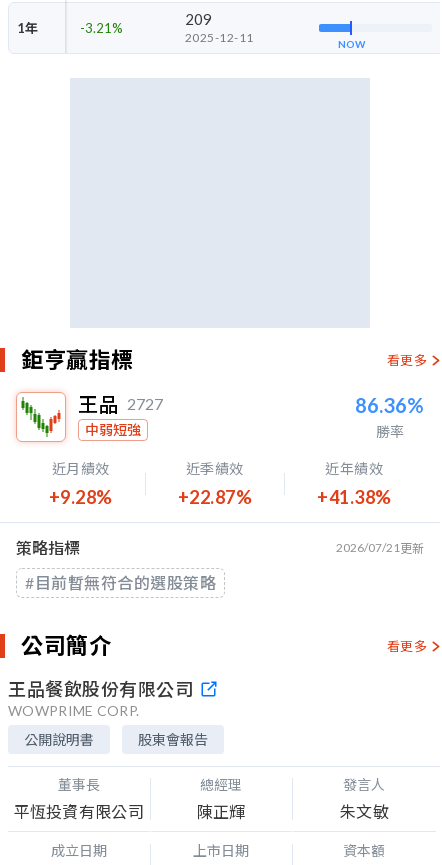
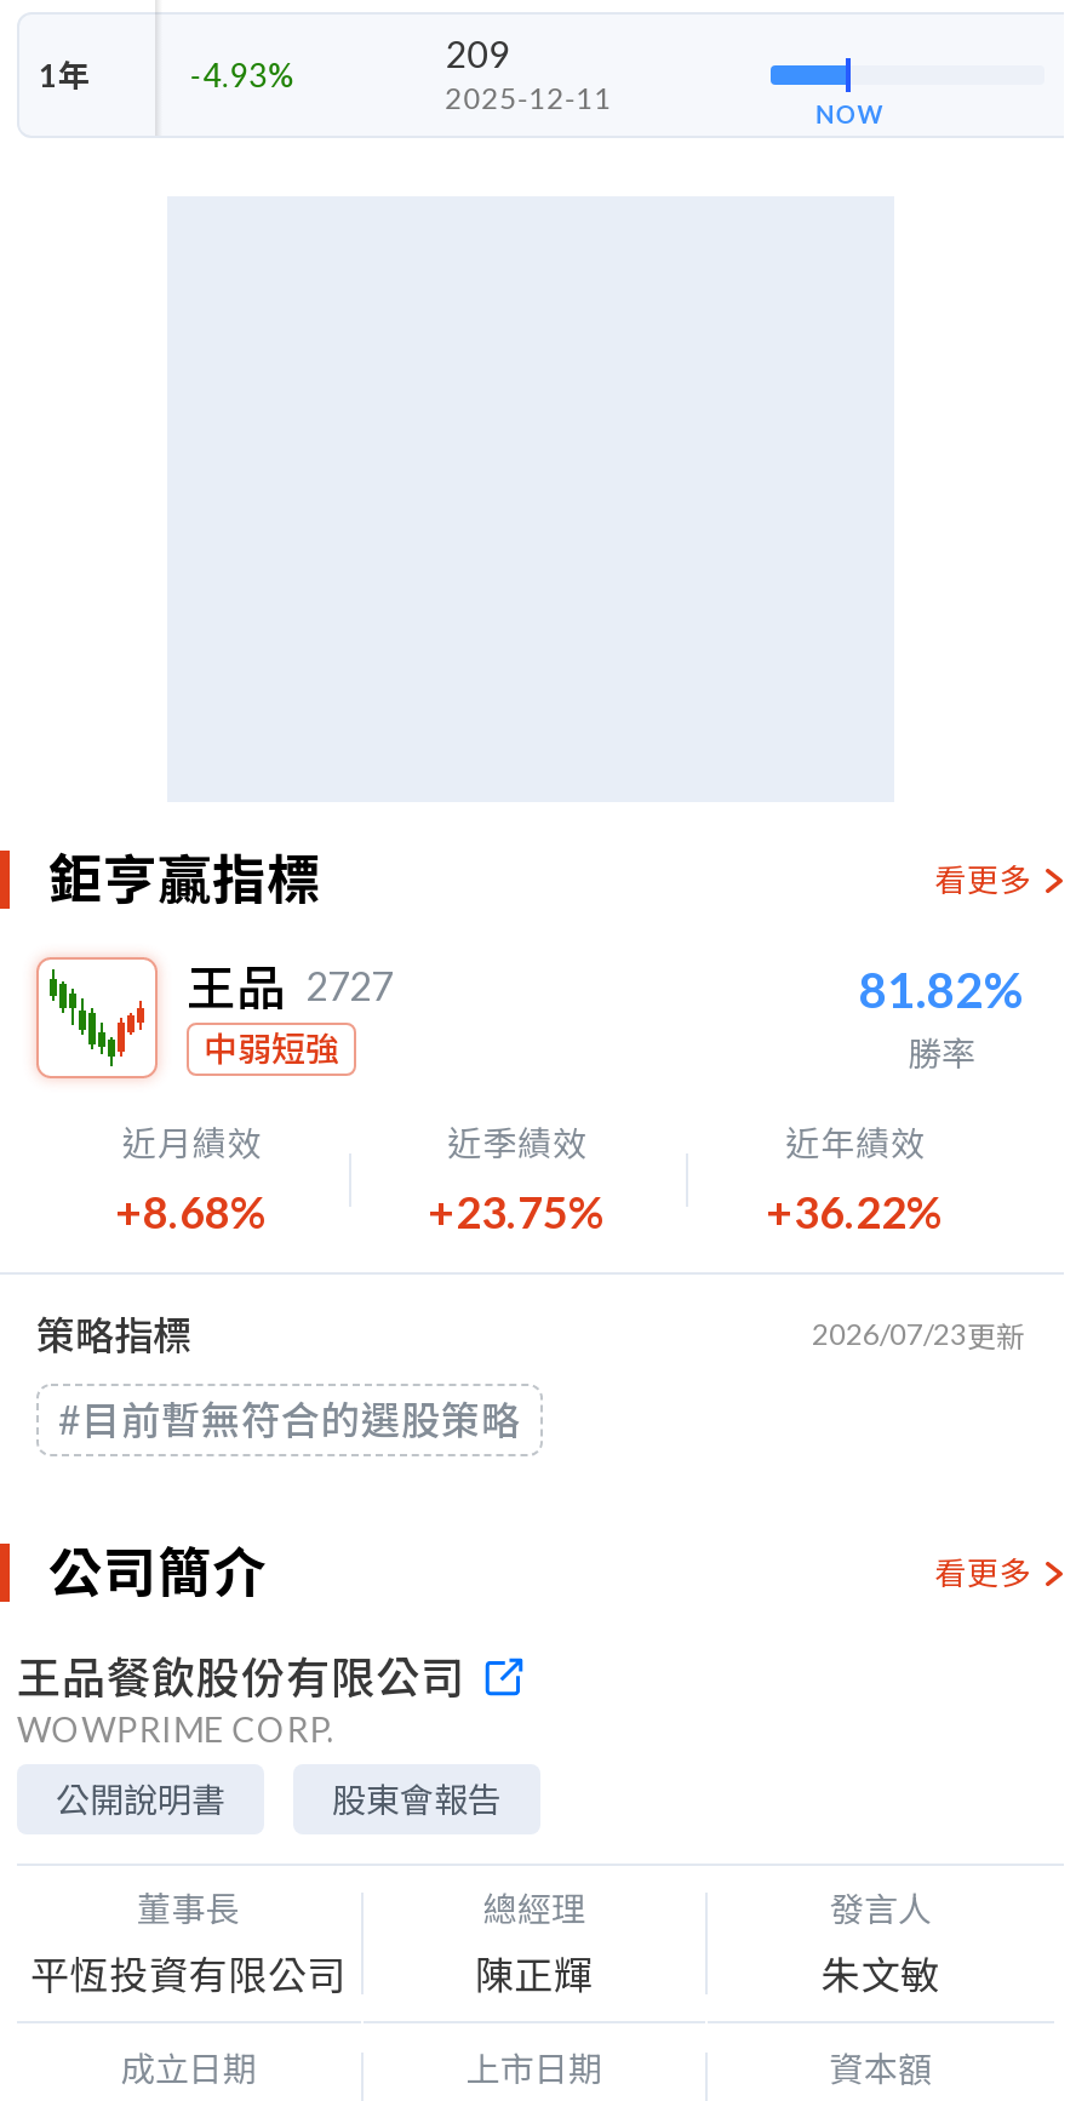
[80,19,123,35] -3.21% -> [191,55,295,93] -4.93%
[355,393,424,417] 86.36% -> [858,960,1025,1018] 81.82%
[48,486,112,508] +9.28% -> [115,1185,270,1238] +8.68%
[177,486,252,508] +22.87% -> [428,1185,608,1238] +23.75%
[317,486,391,508] +41.38% -> [766,1185,946,1238] +36.22%
[336,540,424,556] 2026/07/21更新 -> [812,1316,1025,1355] 2026/07/23更新

